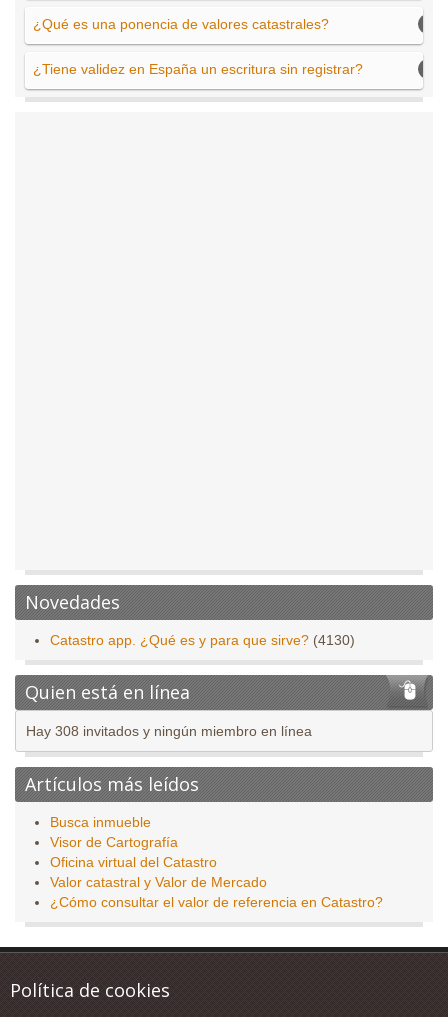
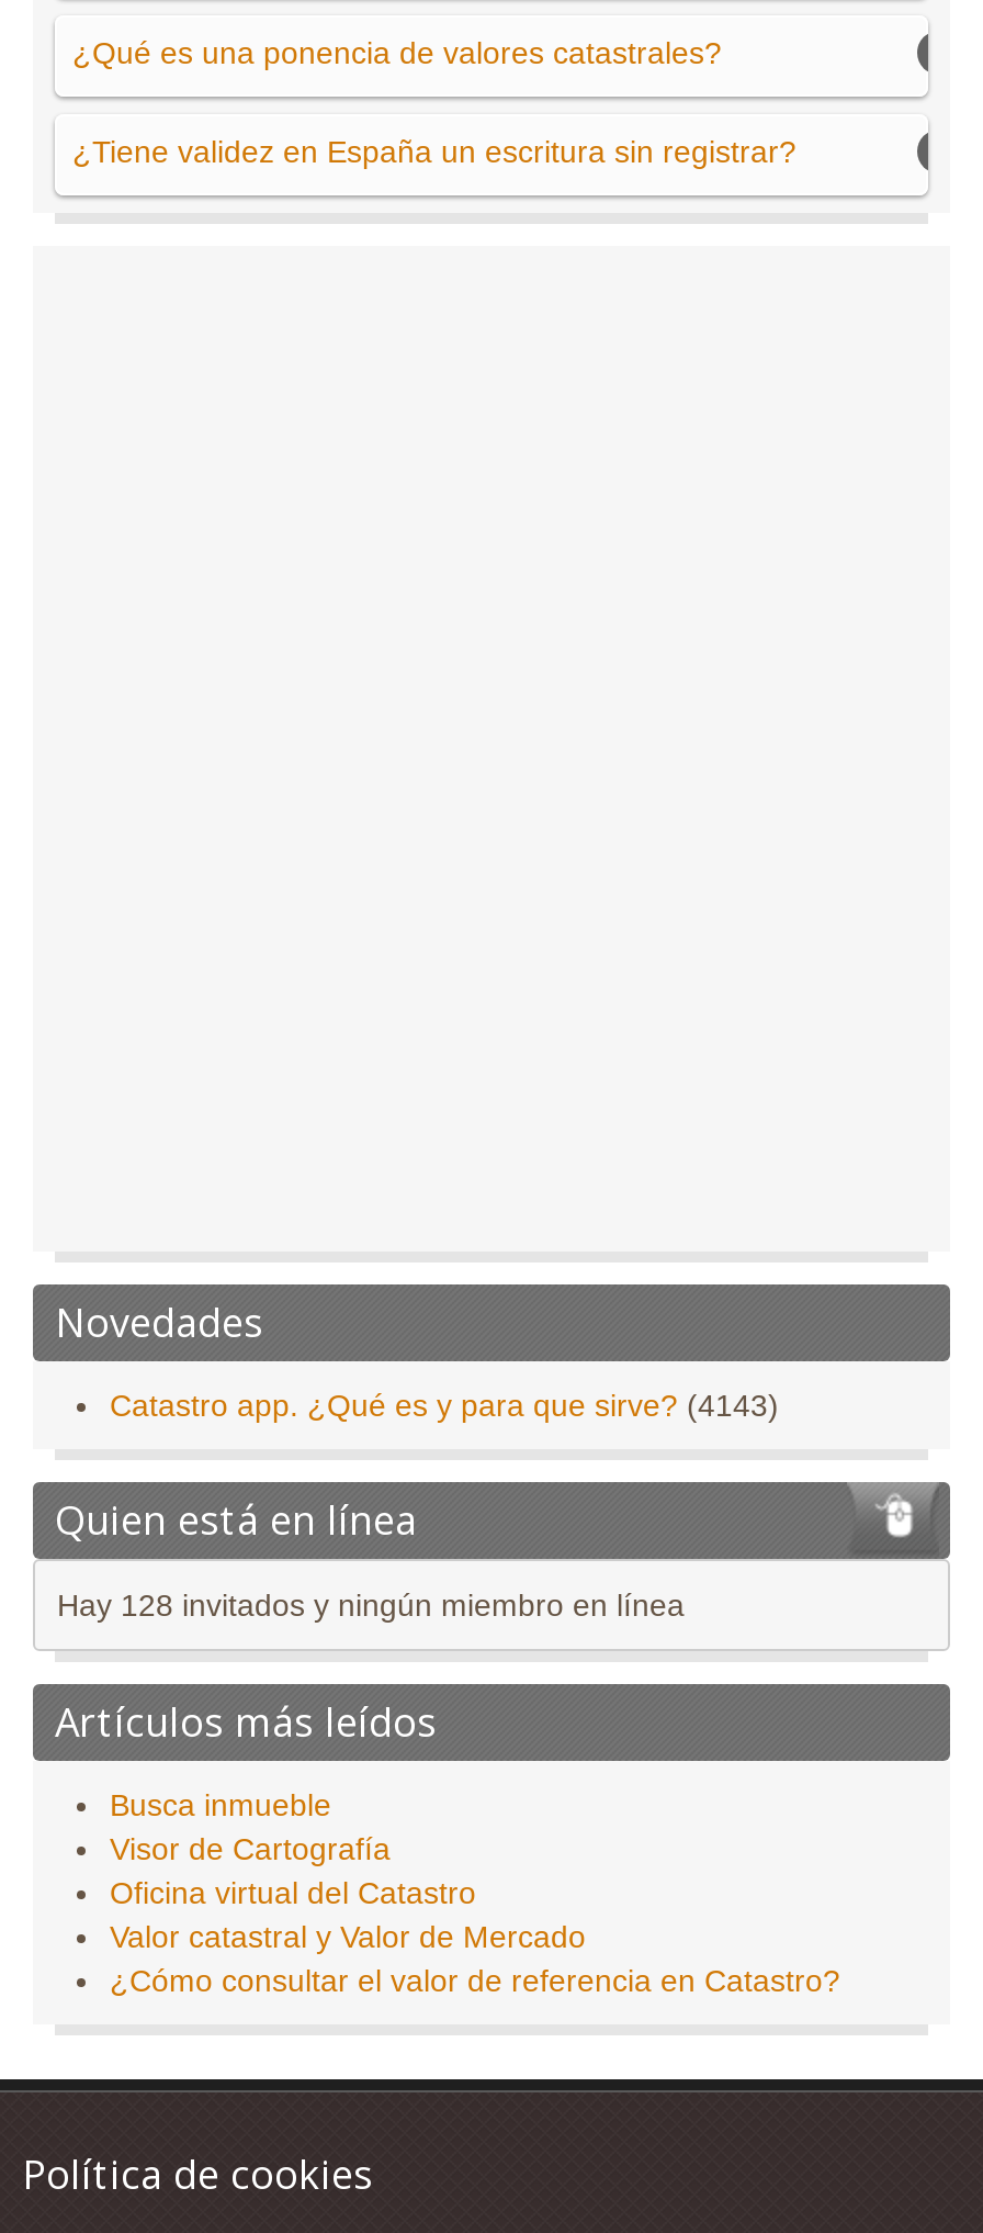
[50,632,355,648] Catastro app. ¿Qué es y para que sirve? (4130) -> [110,1389,779,1424] Catastro app. ¿Qué es y para que sirve? (4143)
[26,723,312,739] Hay 308 invitados y ningún miembro en línea -> [57,1588,685,1623] Hay 128 invitados y ningún miembro en línea

